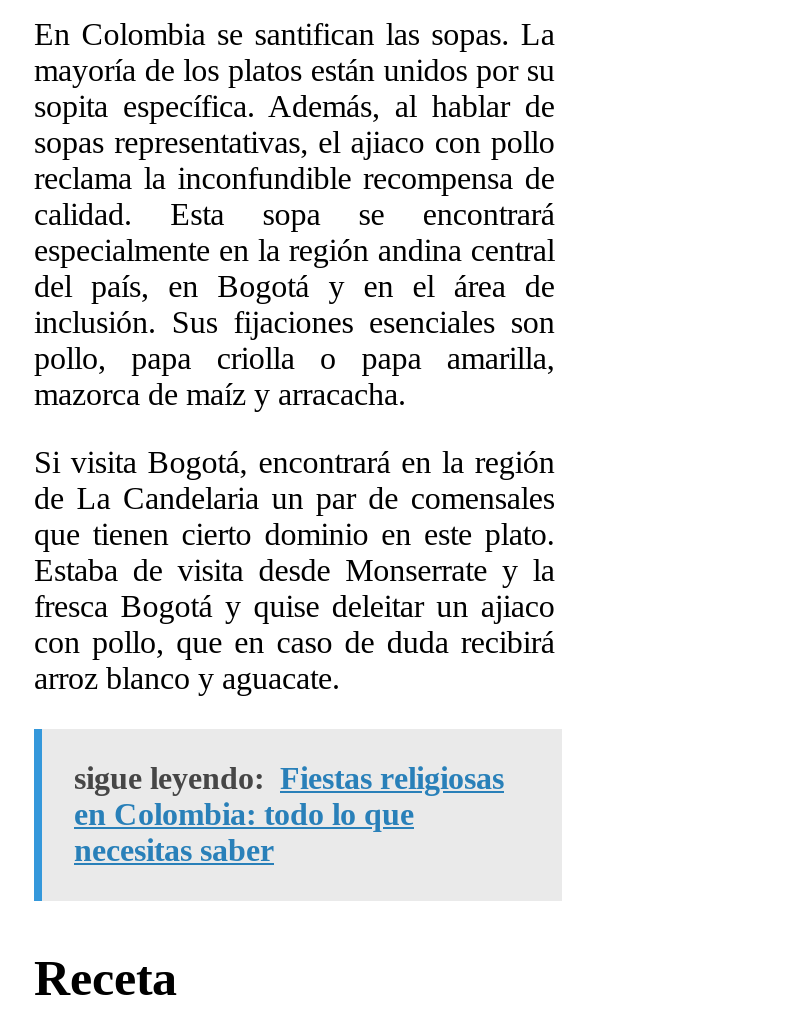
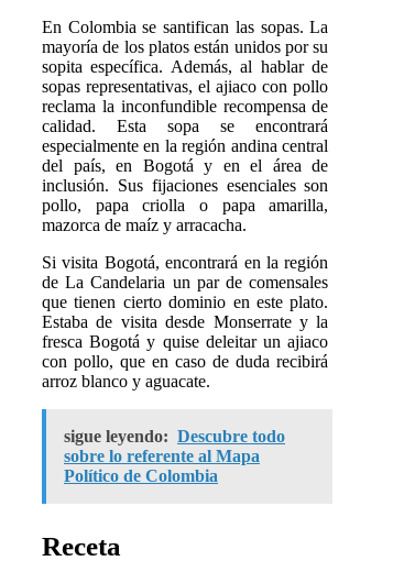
[74,760,504,866] sigue leyendo: Fiestas religiosas | en Colombia: todo lo que | necesitas saber -> [64,426,285,485] sigue leyendo: Descubre todo | sobre lo referente al Mapa | Político de Colombia

